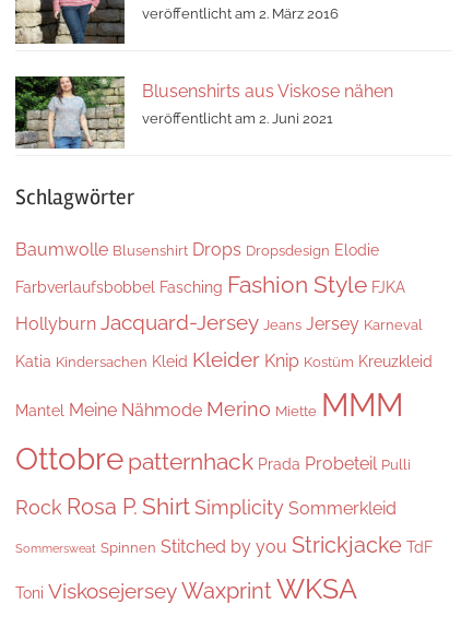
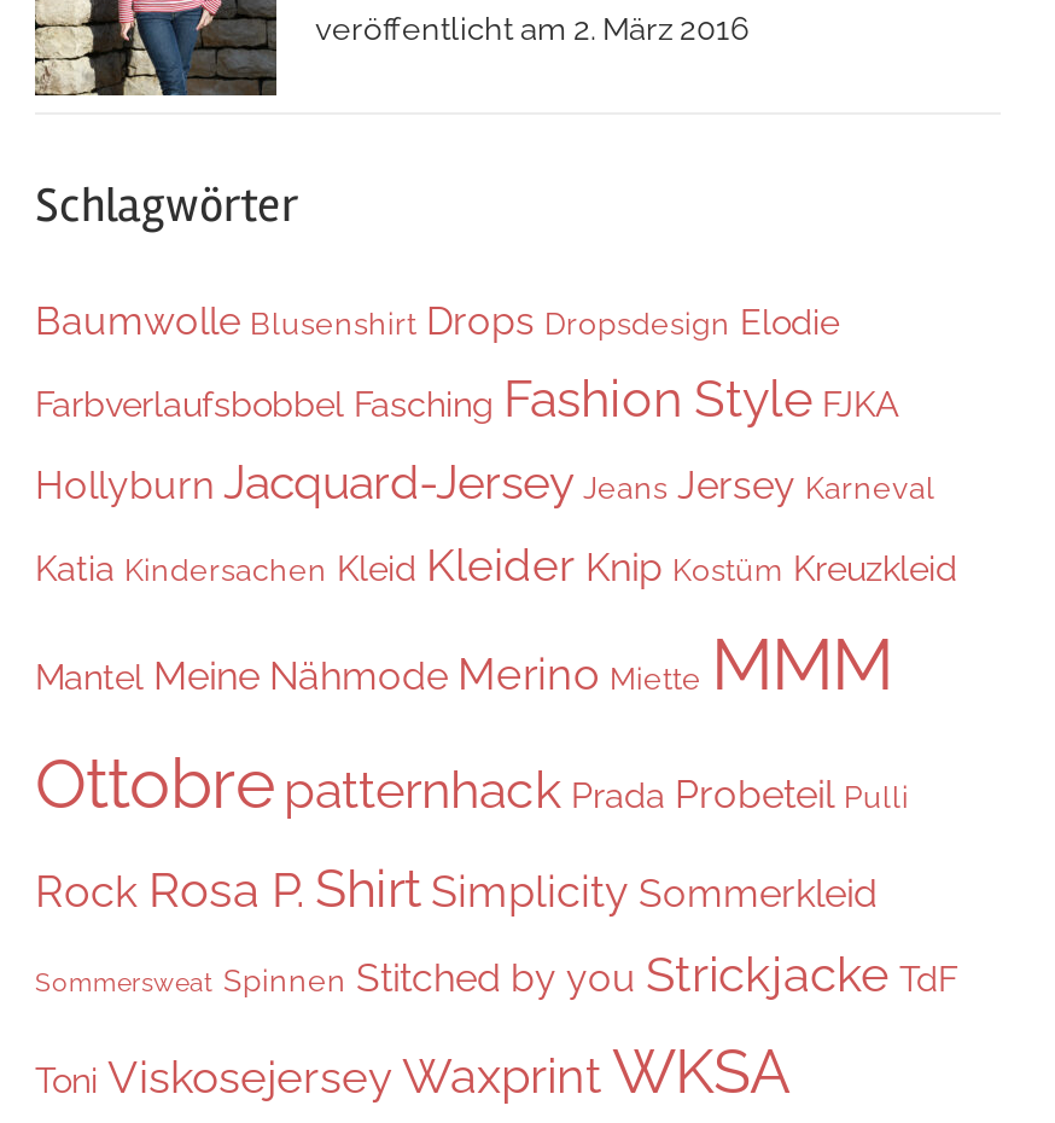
[14,75,393,150] [image] | Blusenshirts aus Viskose nähen | veröffentlicht am 2. Juni 2021 -> none

